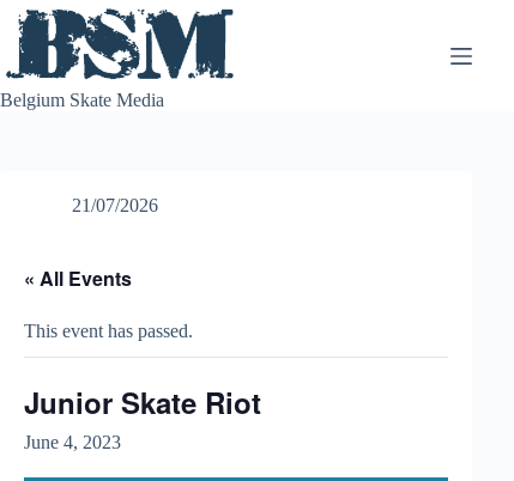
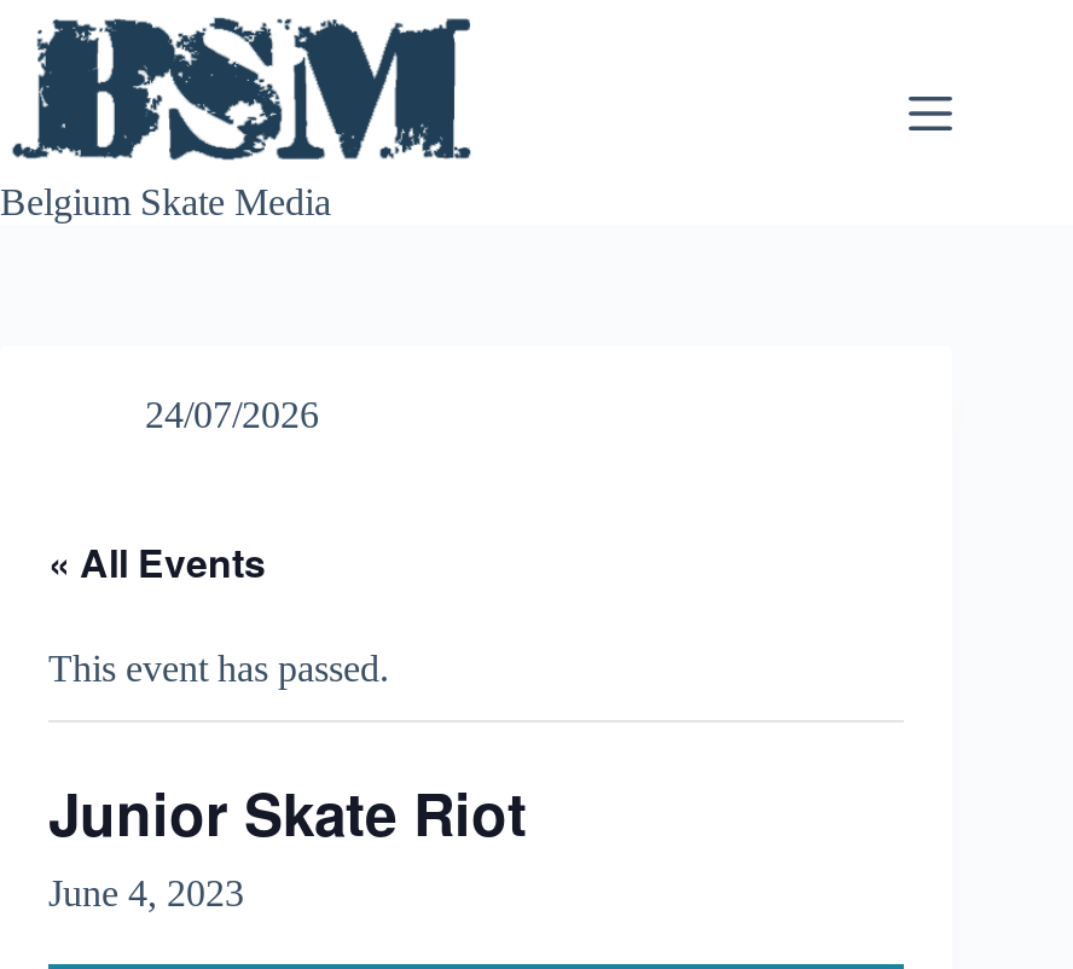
[72,195,158,215] 21/07/2026 -> [145,394,319,435] 24/07/2026

